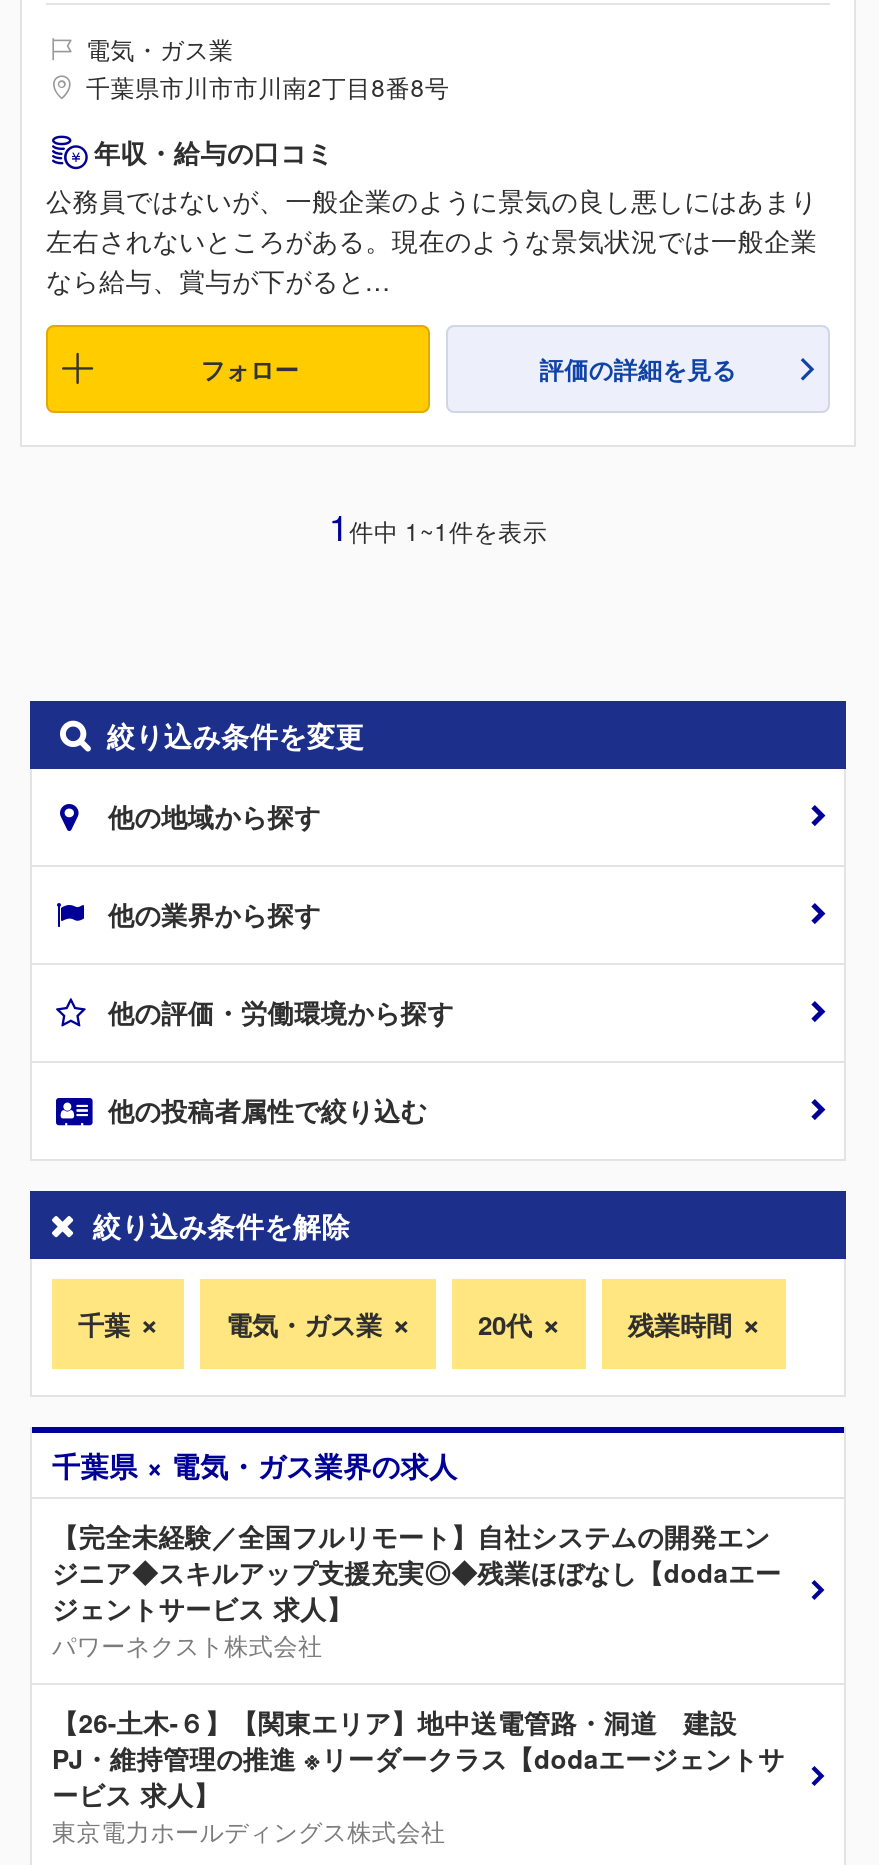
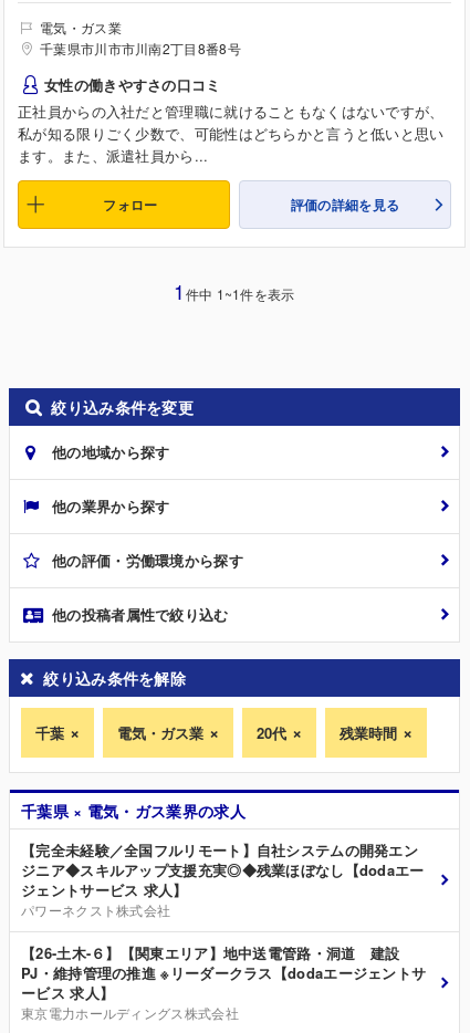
[46,133,817,299] 年収・給与の口コミ | 公務員ではないが、一般企業のように景気の良し悪しにはあまり | 左右されないところがある。現在のような景気状況では一般企業 | なら給与、賞与が下がると... -> [18,74,444,166] 女性の働きやすさの口コミ | 正社員からの入社だと管理職に就けることもなくはないですが、 | 私が知る限りごく少数で、可能性はどちらかと言うと低いと思い | ます。また、派遣社員から...

